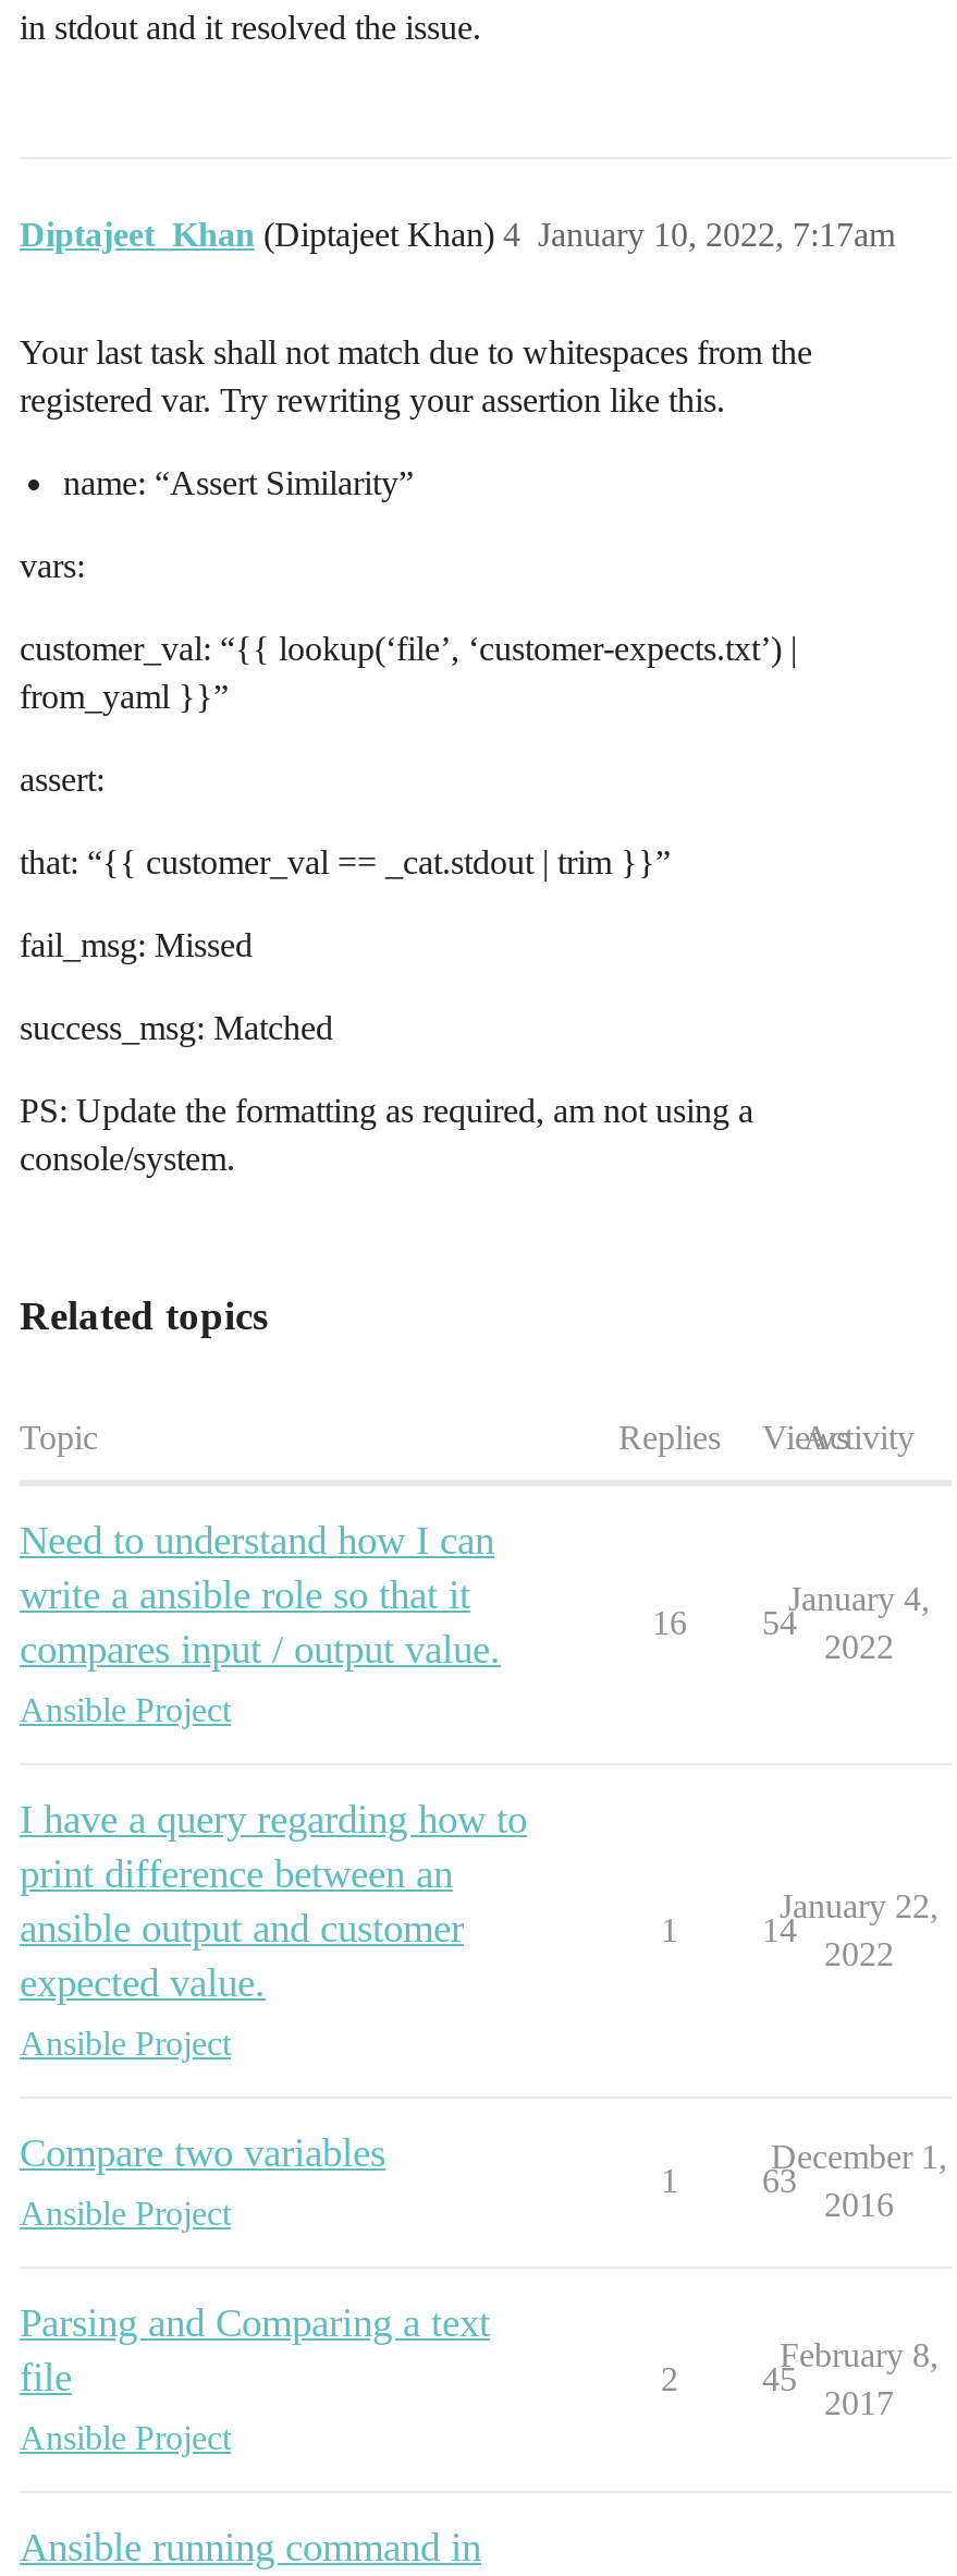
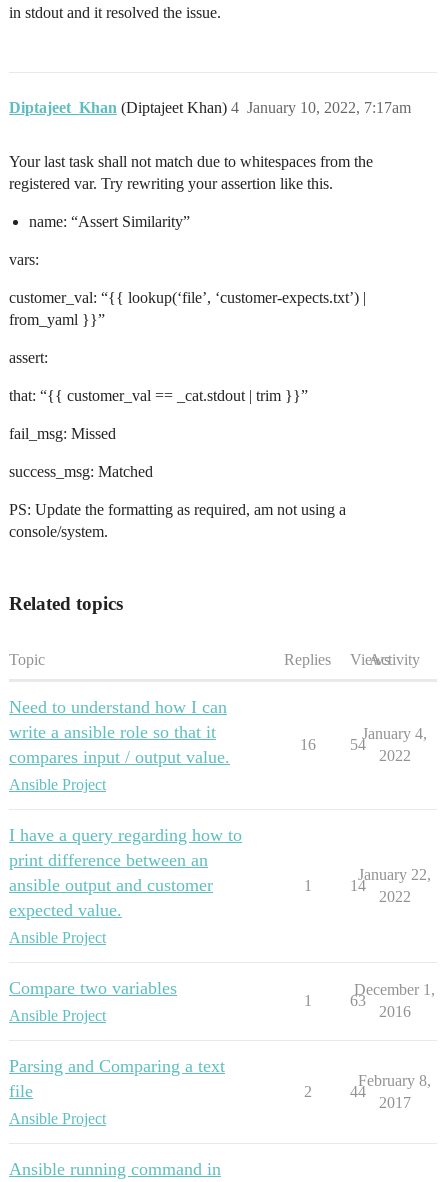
[762,2360,797,2397] 45 -> [350,1083,366,1100] 44

